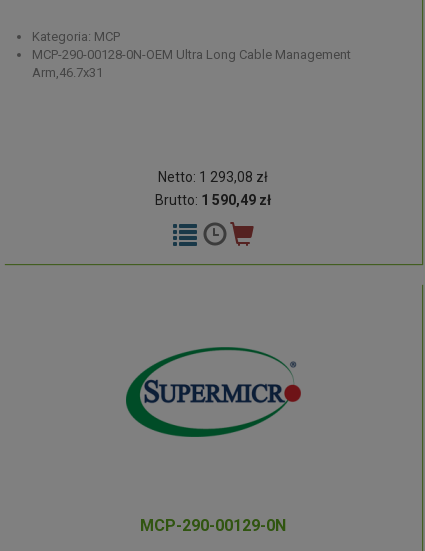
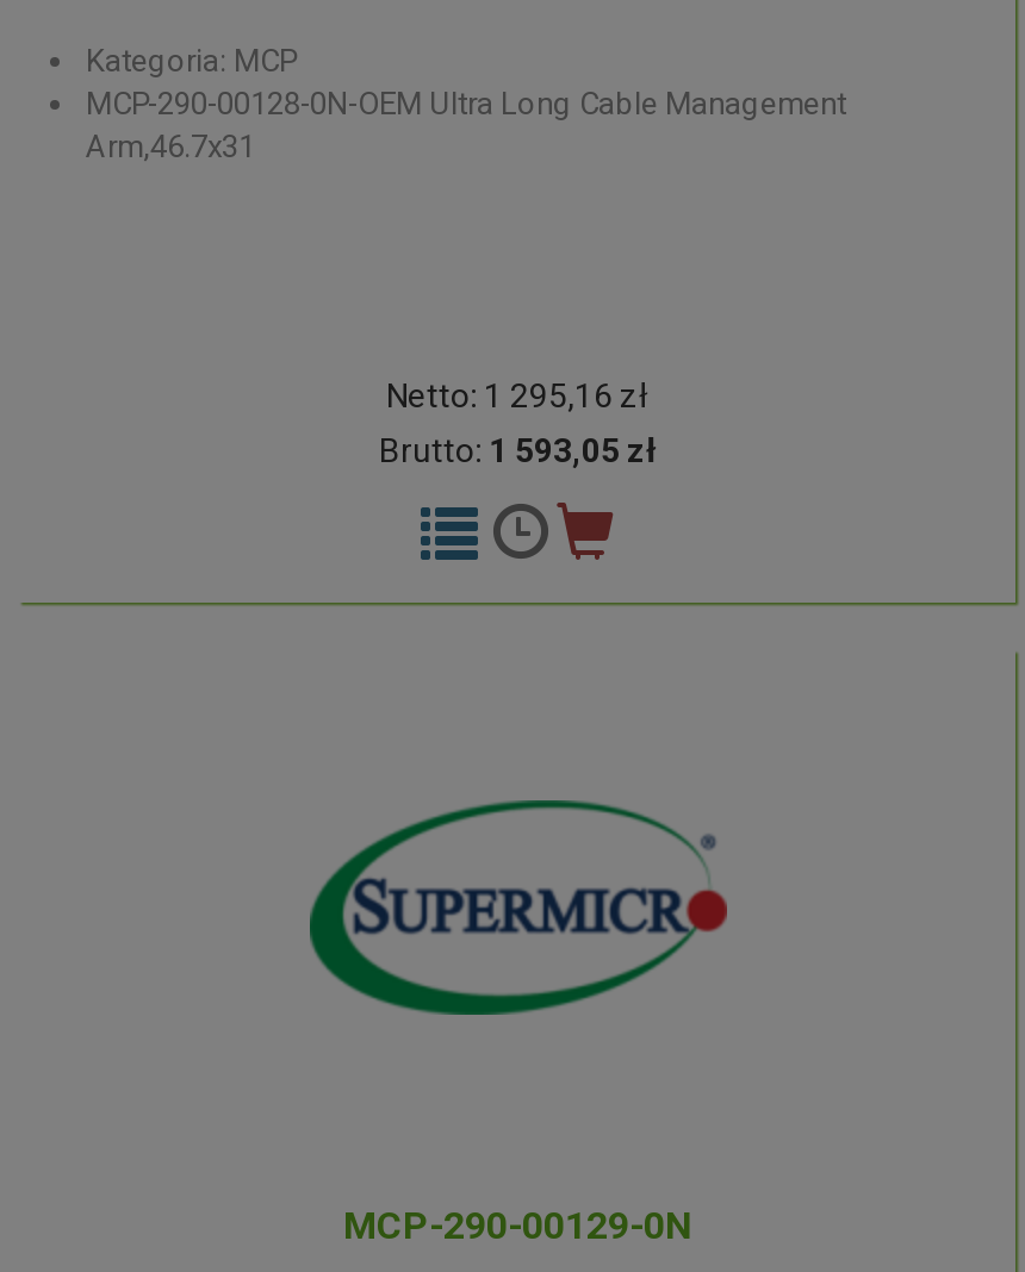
[158,169,268,185] Netto: 1 293,08 zł -> [386,377,648,415] Netto: 1 295,16 zł
[155,192,271,208] Brutto: 1 590,49 zł -> [379,432,656,470] Brutto: 1 593,05 zł

